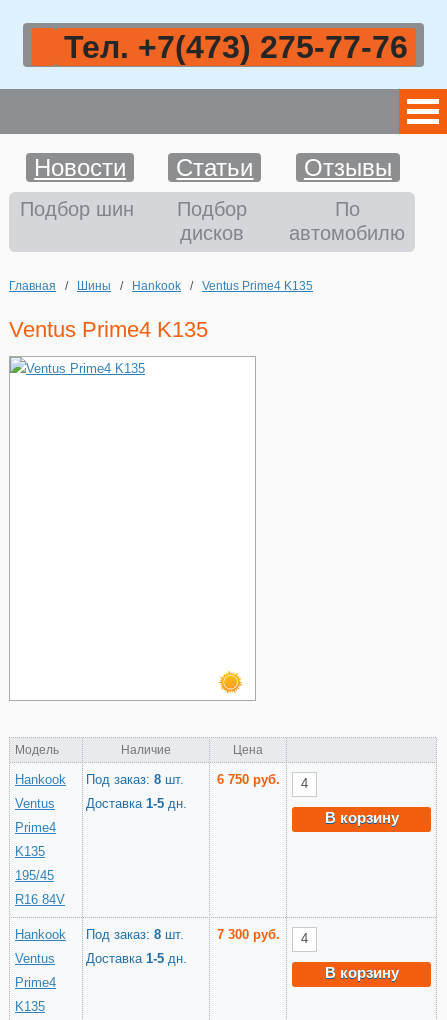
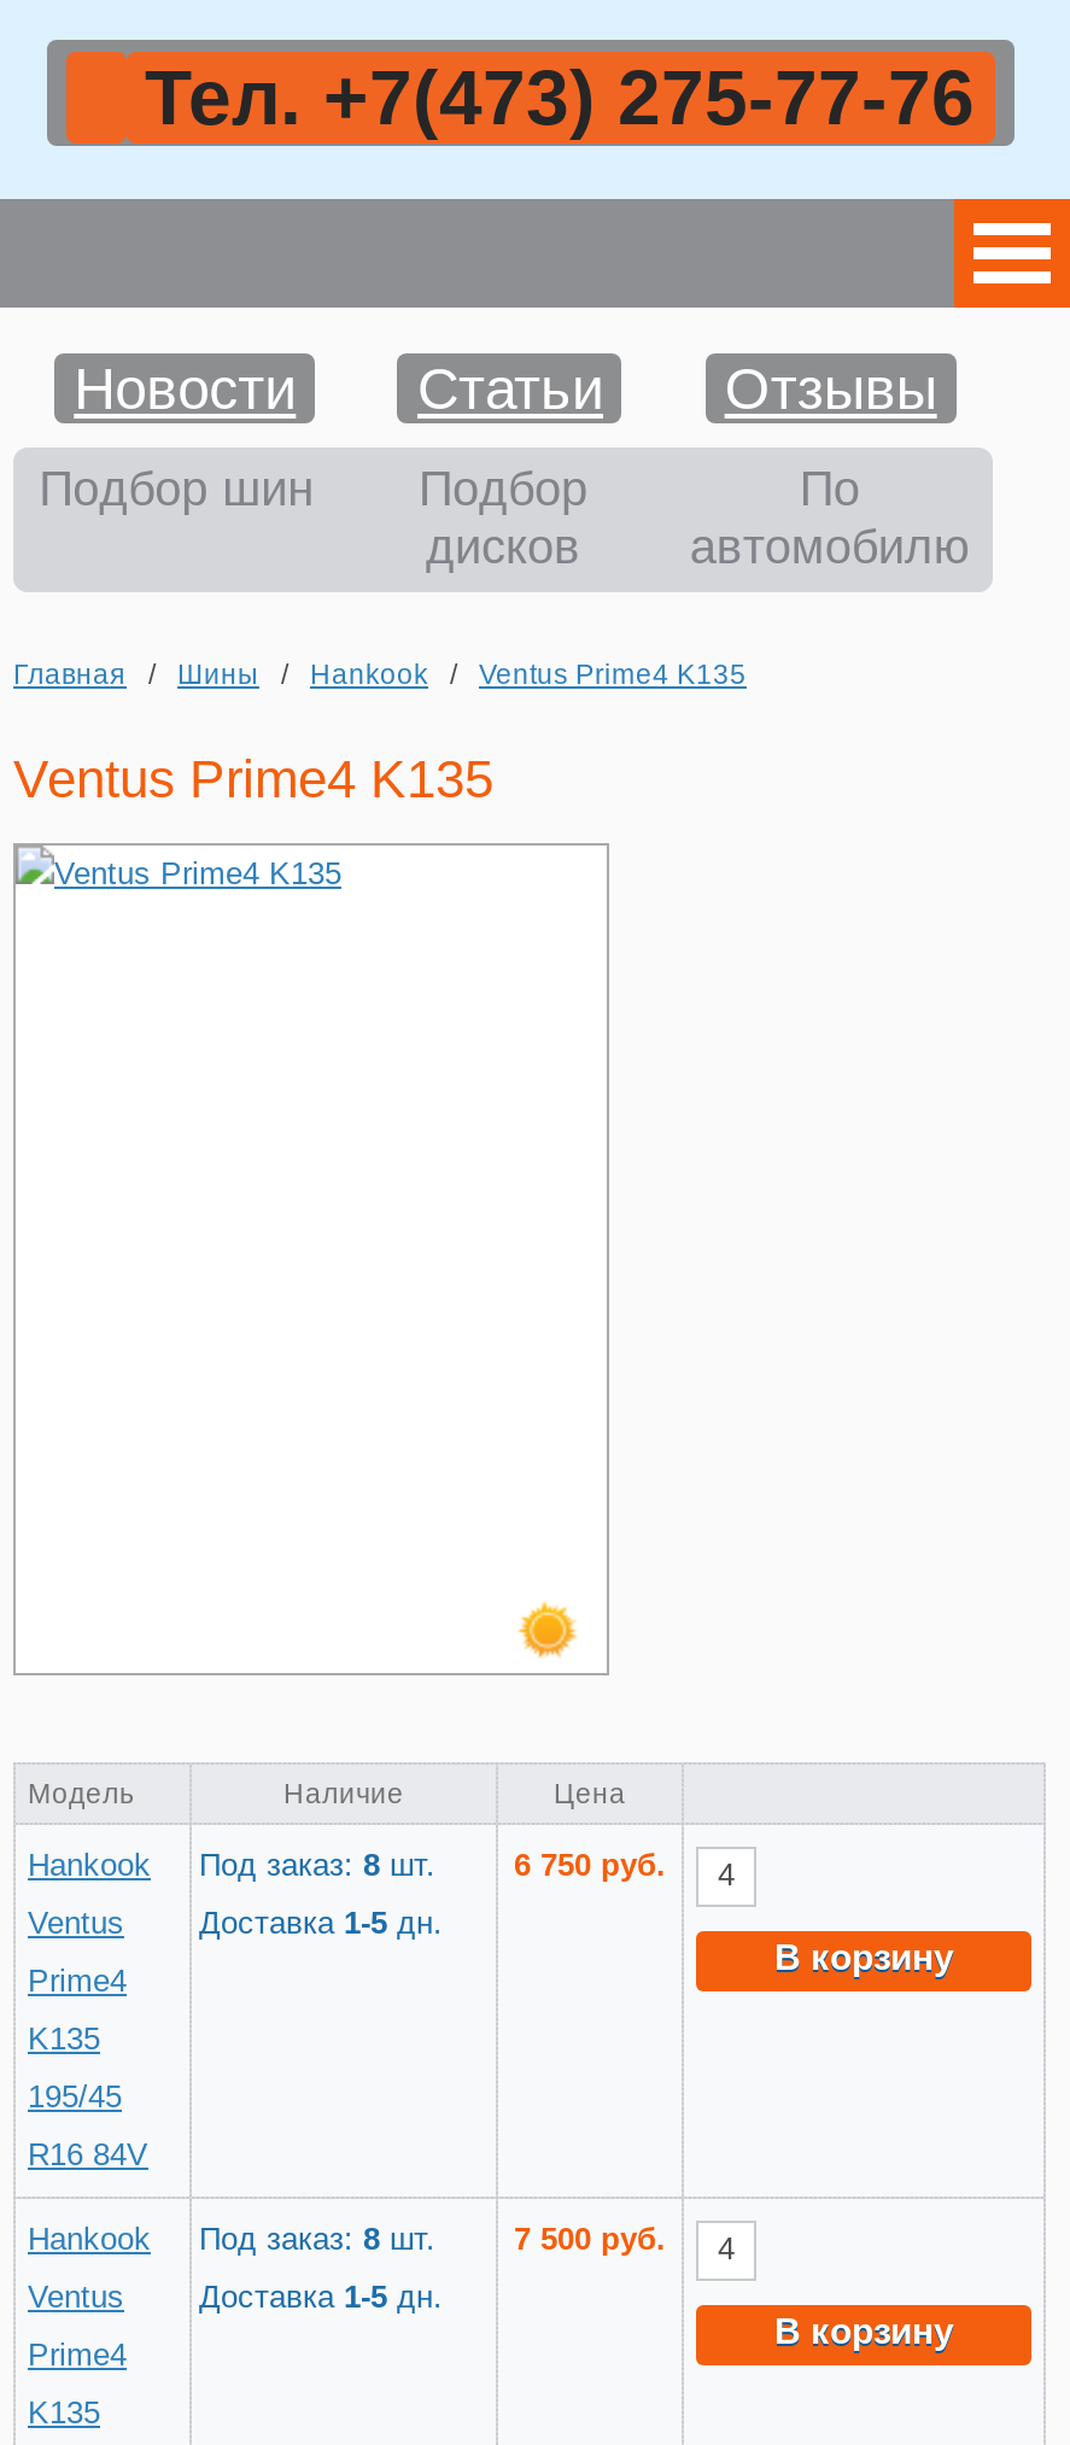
[216,927,279,942] 7 300 руб. -> [514,2222,666,2258] 7 500 руб.

